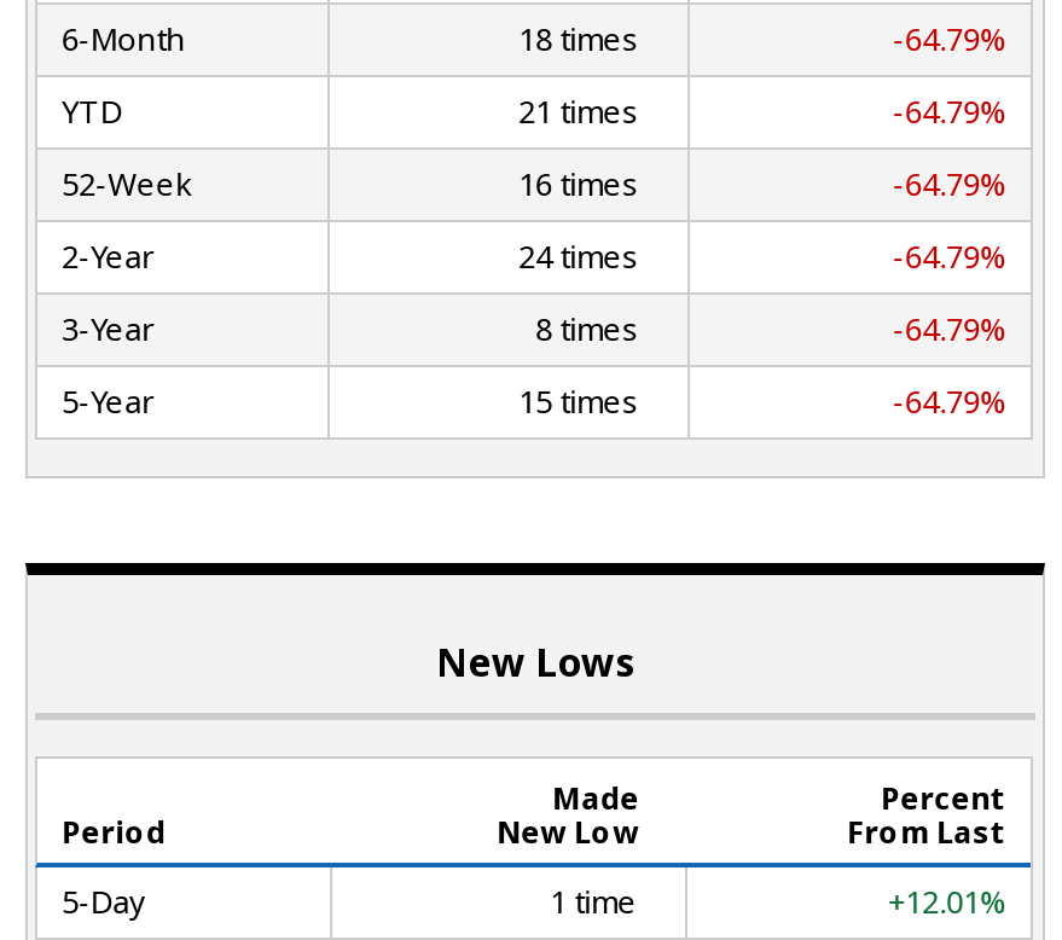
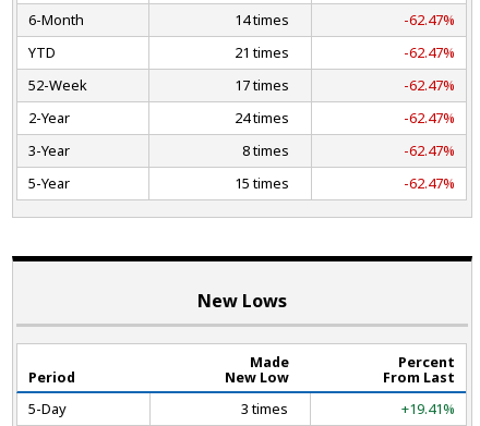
[519,16,639,60] 18 times -> [235,10,289,29] 14 times
[893,16,1007,60] -64.79% -> [404,10,455,29] -62.47%
[893,89,1007,132] -64.79% -> [404,42,455,62] -62.47%
[519,161,639,205] 16 times -> [235,75,289,95] 17 times
[893,161,1007,205] -64.79% -> [404,75,455,95] -62.47%
[893,234,1007,277] -64.79% -> [404,108,455,127] -62.47%
[893,306,1007,350] -64.79% -> [404,140,455,160] -62.47%
[893,379,1007,422] -64.79% -> [404,173,455,193] -62.47%
[550,879,1007,923] 1 time | +12.01% -> [241,399,455,418] 3 times | +19.41%

